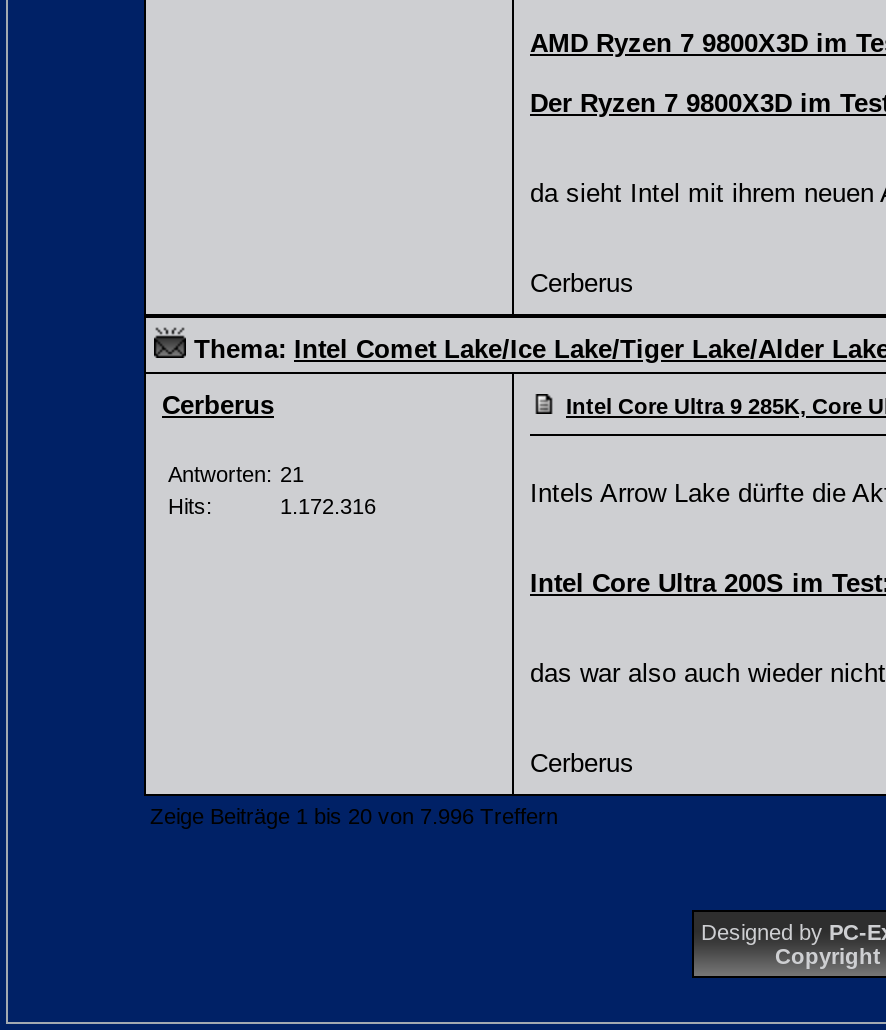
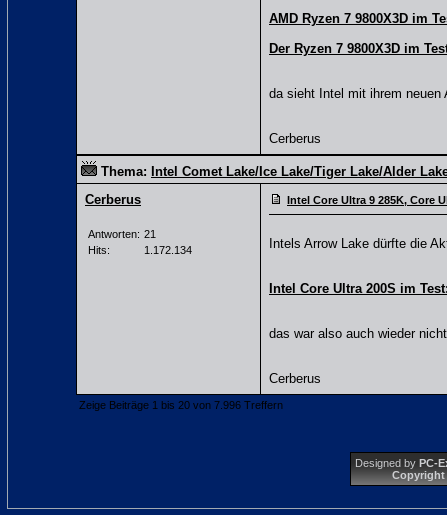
[280,495,376,519] 1.172.316 -> [144,244,192,256] 1.172.134

